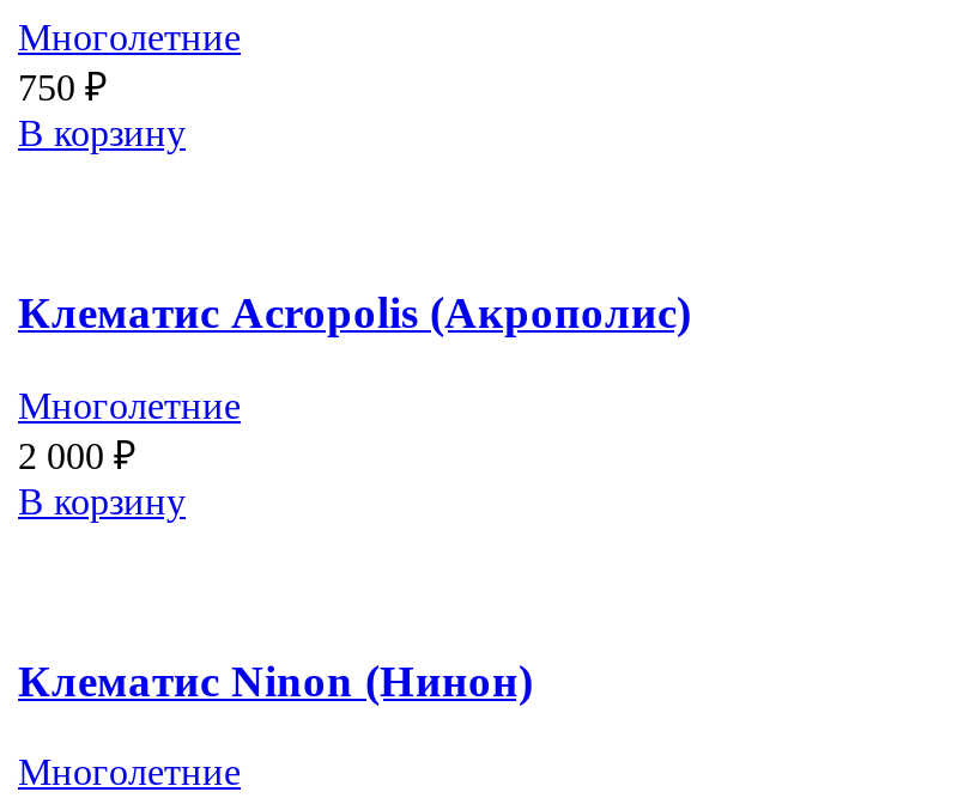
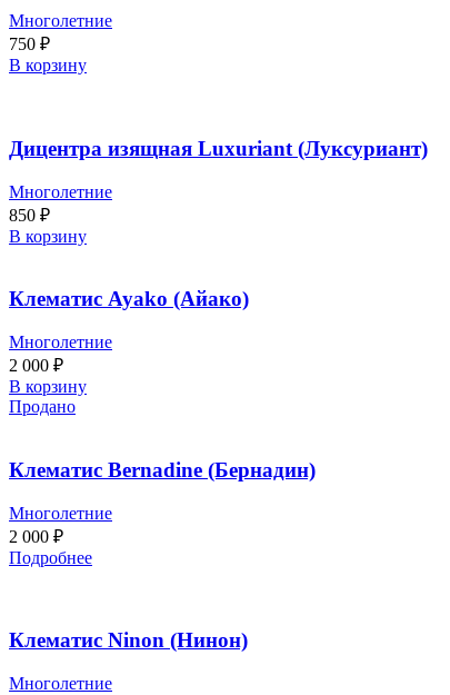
[18,287,691,337] Клематис Acropolis (Акрополис) -> [9,137,428,311] Дицентра изящная Luxuriant (Луксуриант) | Многолетние | 850 ₽ | В корзину | Клематис Ayako (Айако)
none -> [9,397,316,567] Продано | Клематис Bernadine (Бернадин) | Многолетние | 2 000 ₽ | Подробнее

